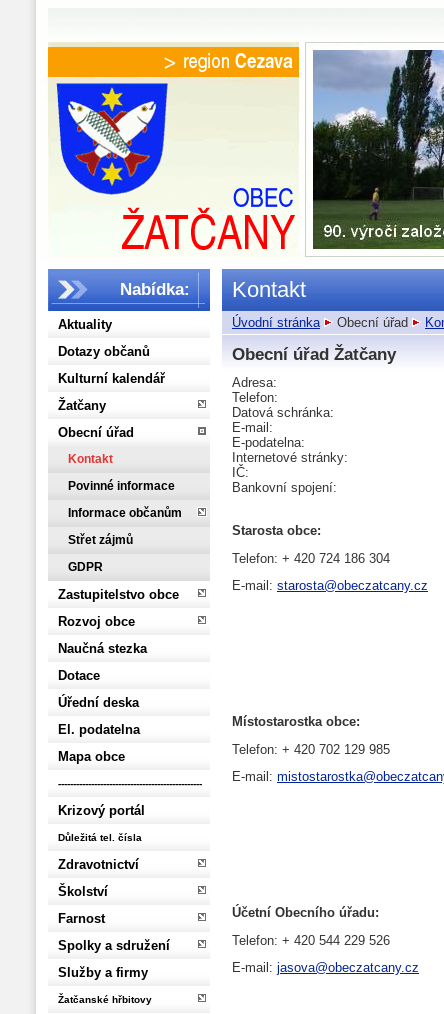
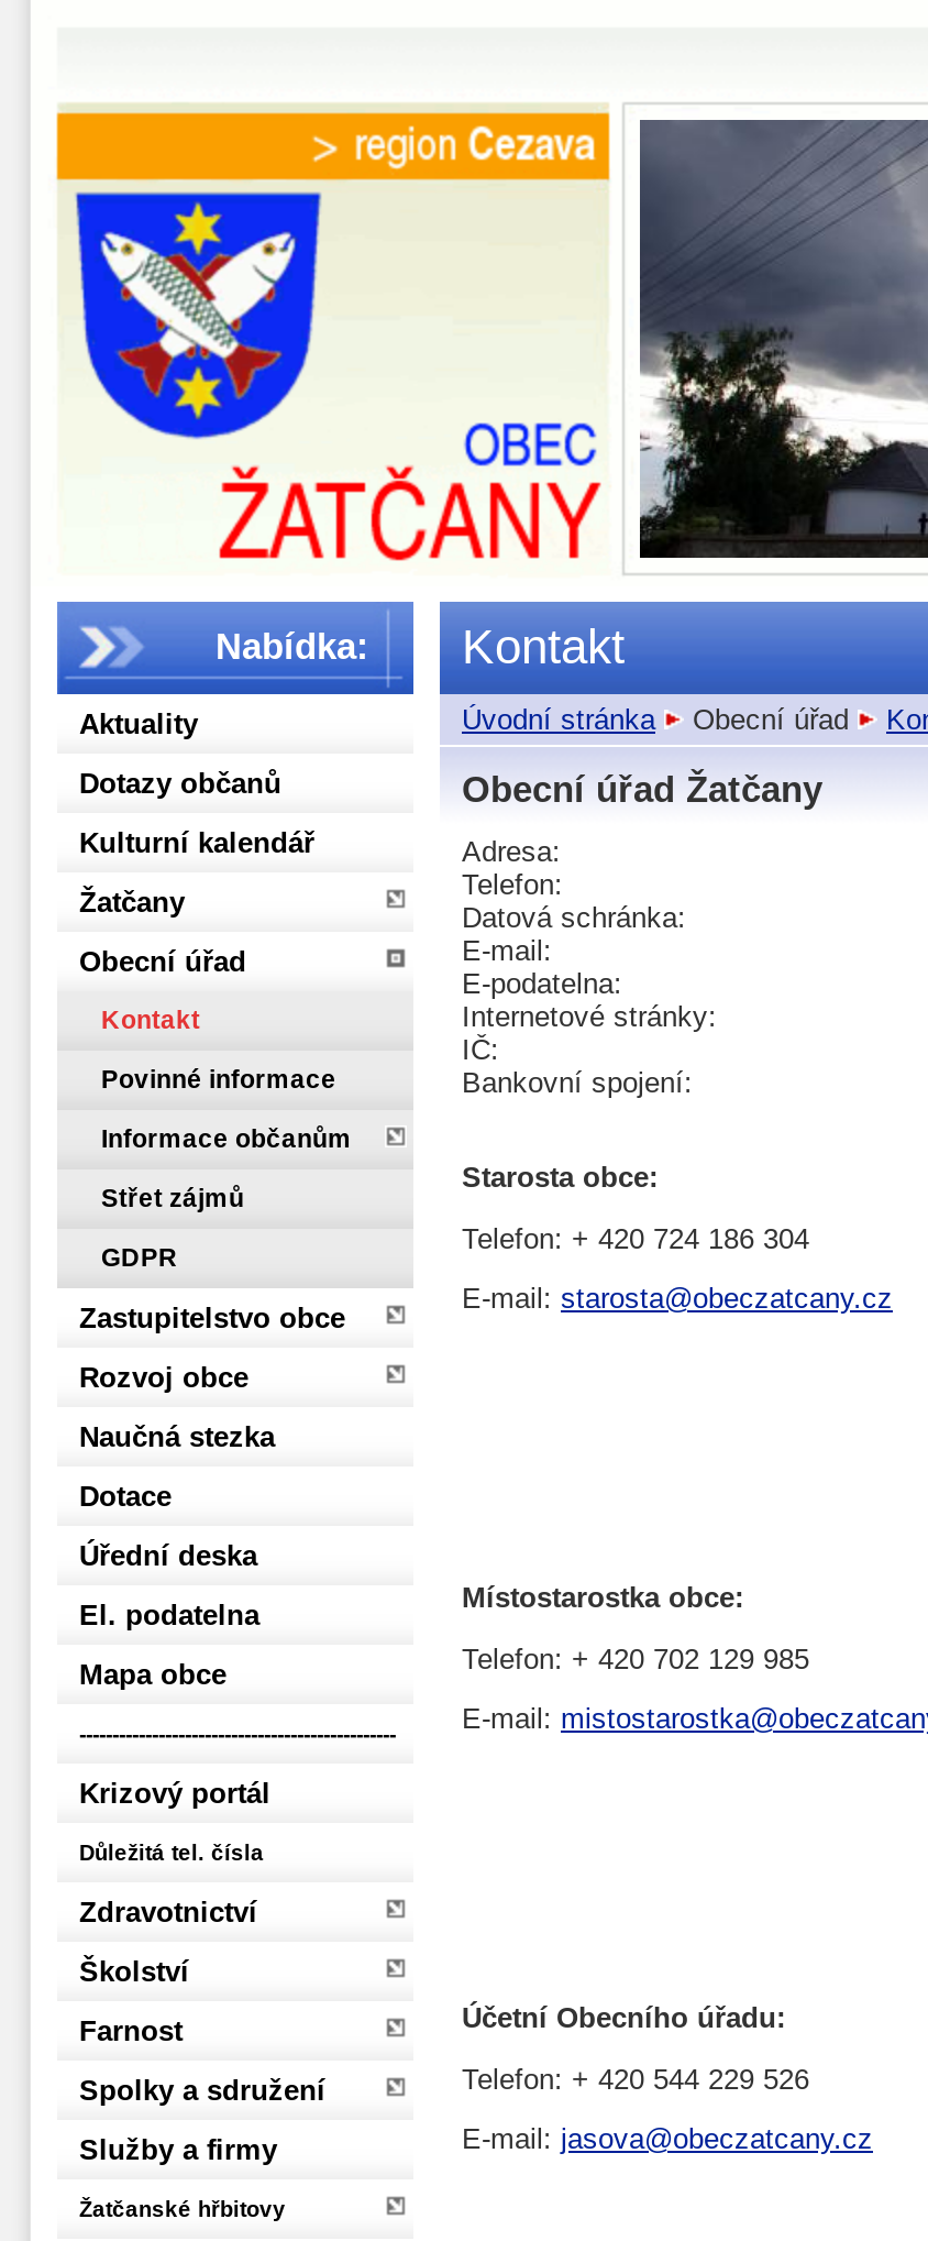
[312,49,441,249] [image] -> [638,118,921,558] [image]

